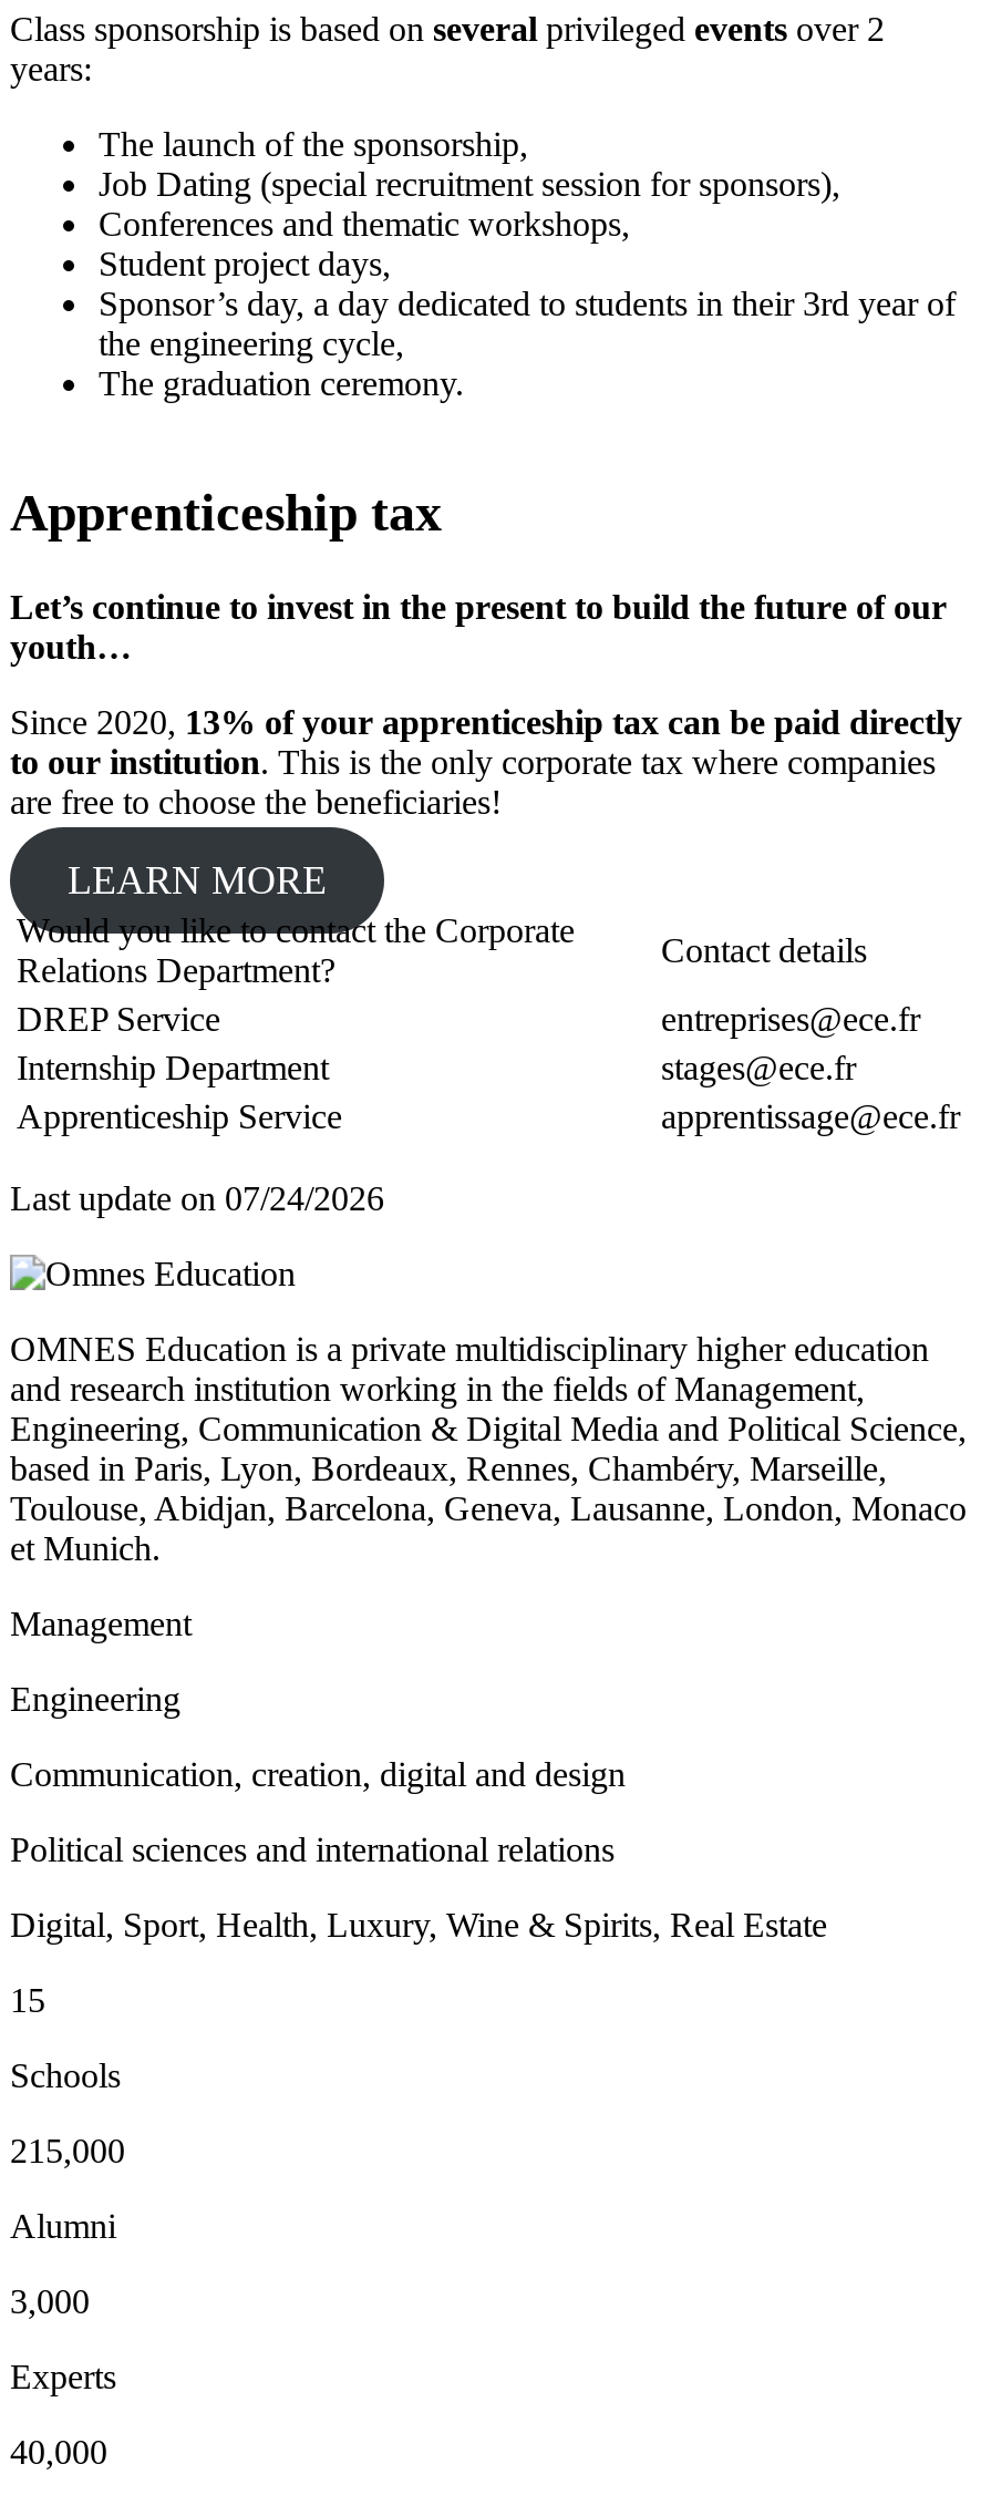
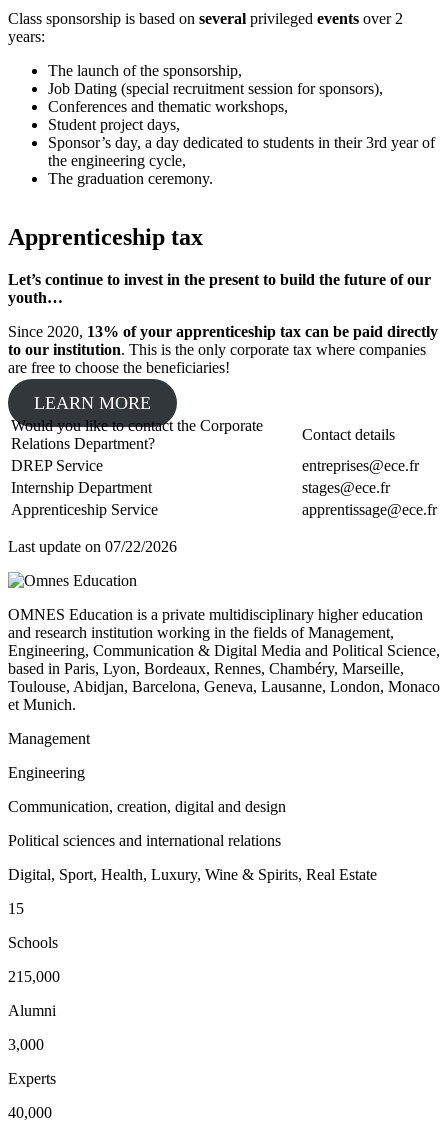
[10,1180,384,1218] Last update on 07/24/2026 -> [8,538,177,555] Last update on 07/22/2026

